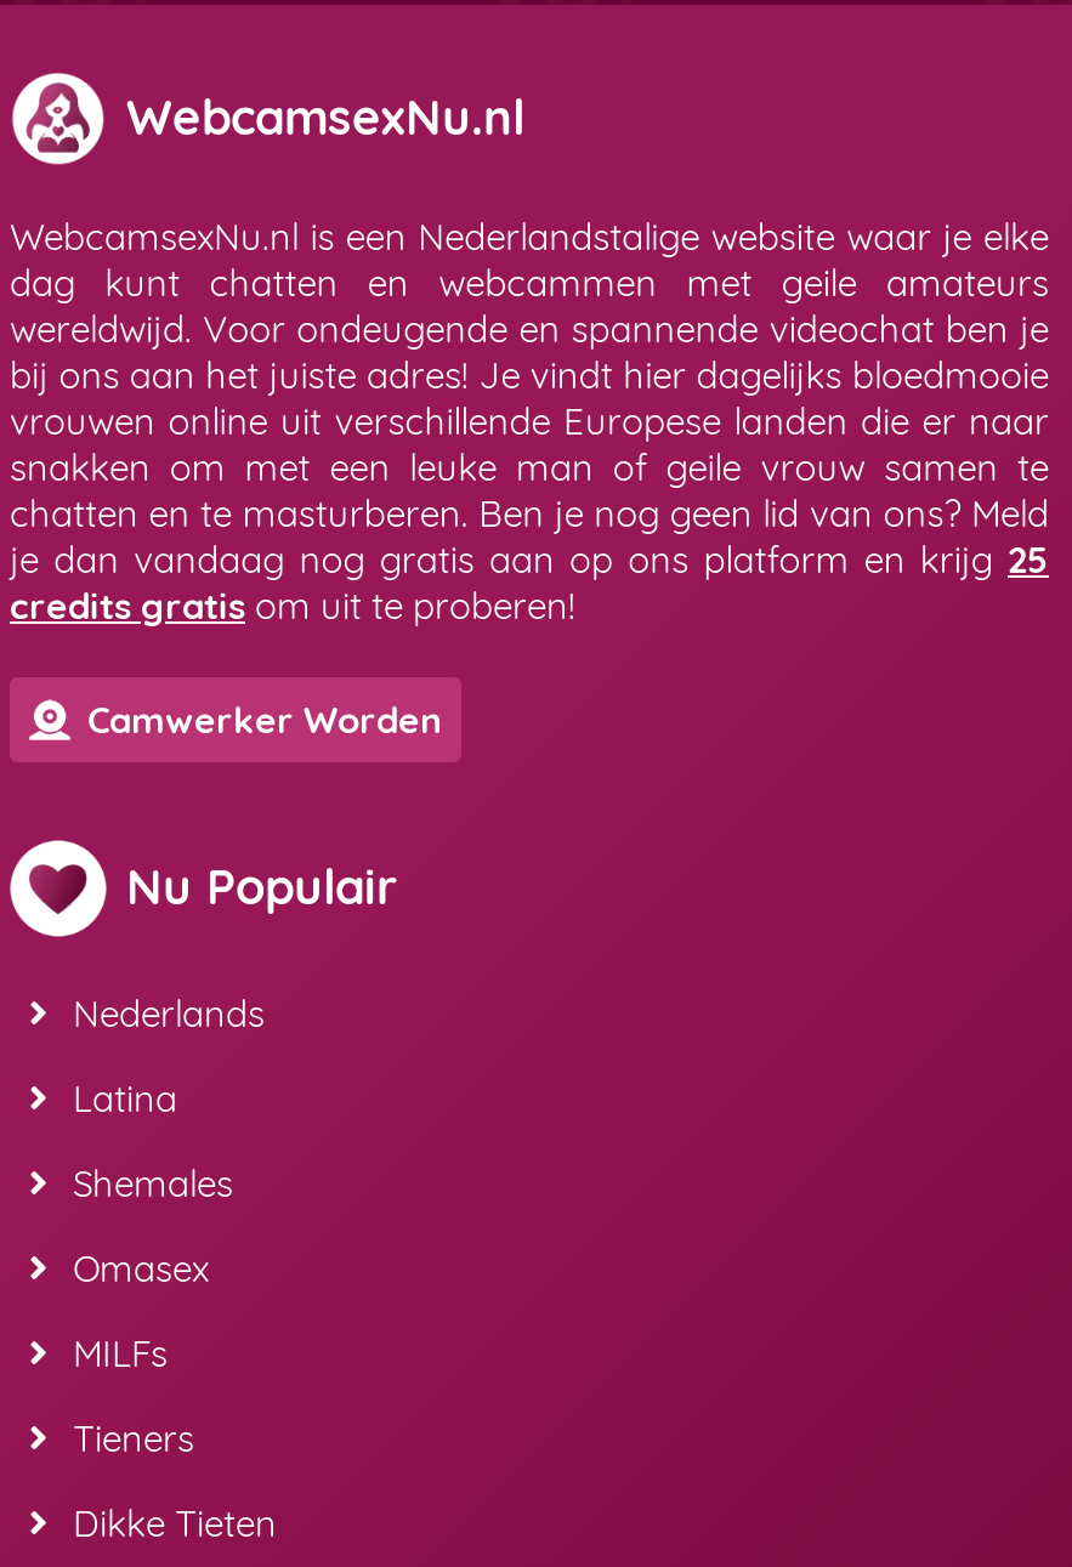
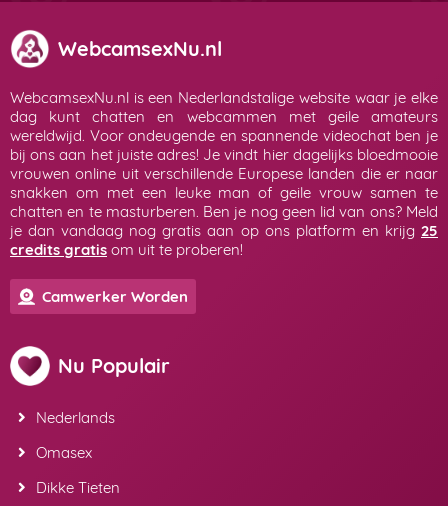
[73,1075,233,1207] Latina | Shemales -> none
[73,1330,194,1461] MILFs | Tieners -> none

